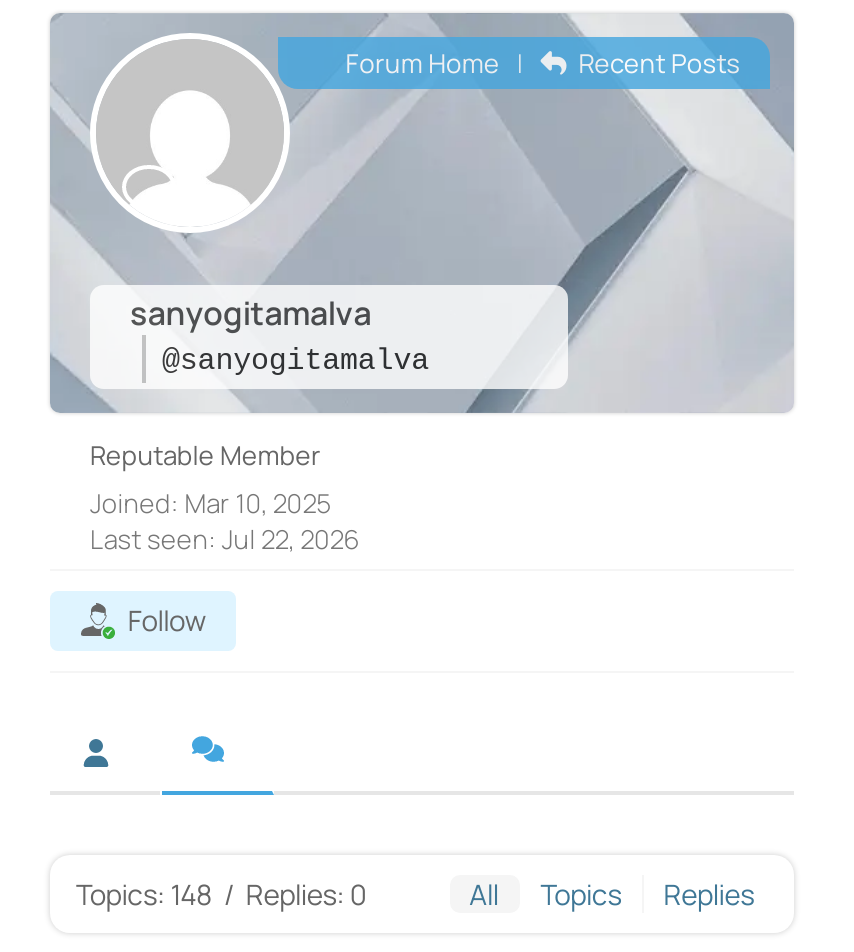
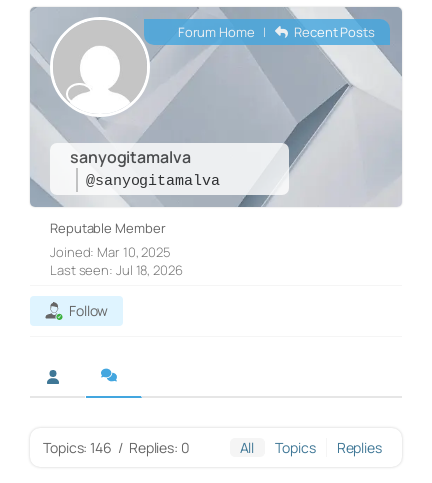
[90,521,359,557] Last seen: Jul 22, 2026 -> [50,261,183,279] Last seen: Jul 18, 2026
[76,875,368,913] Topics: 148 / Replies: 0 -> [43,438,190,457] Topics: 146 / Replies: 0

